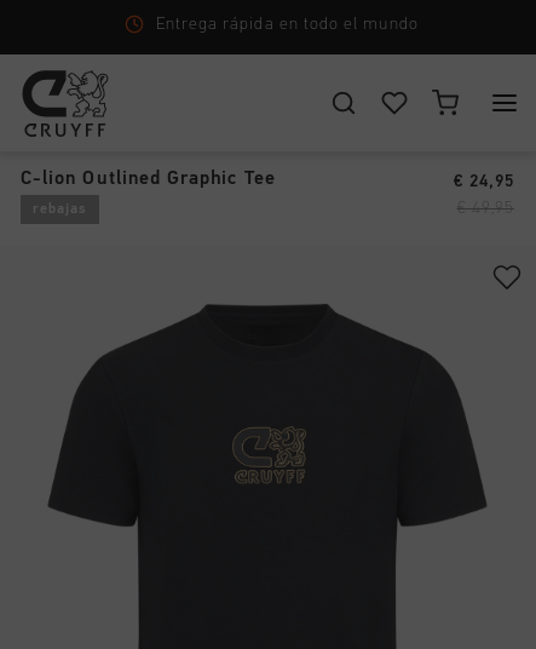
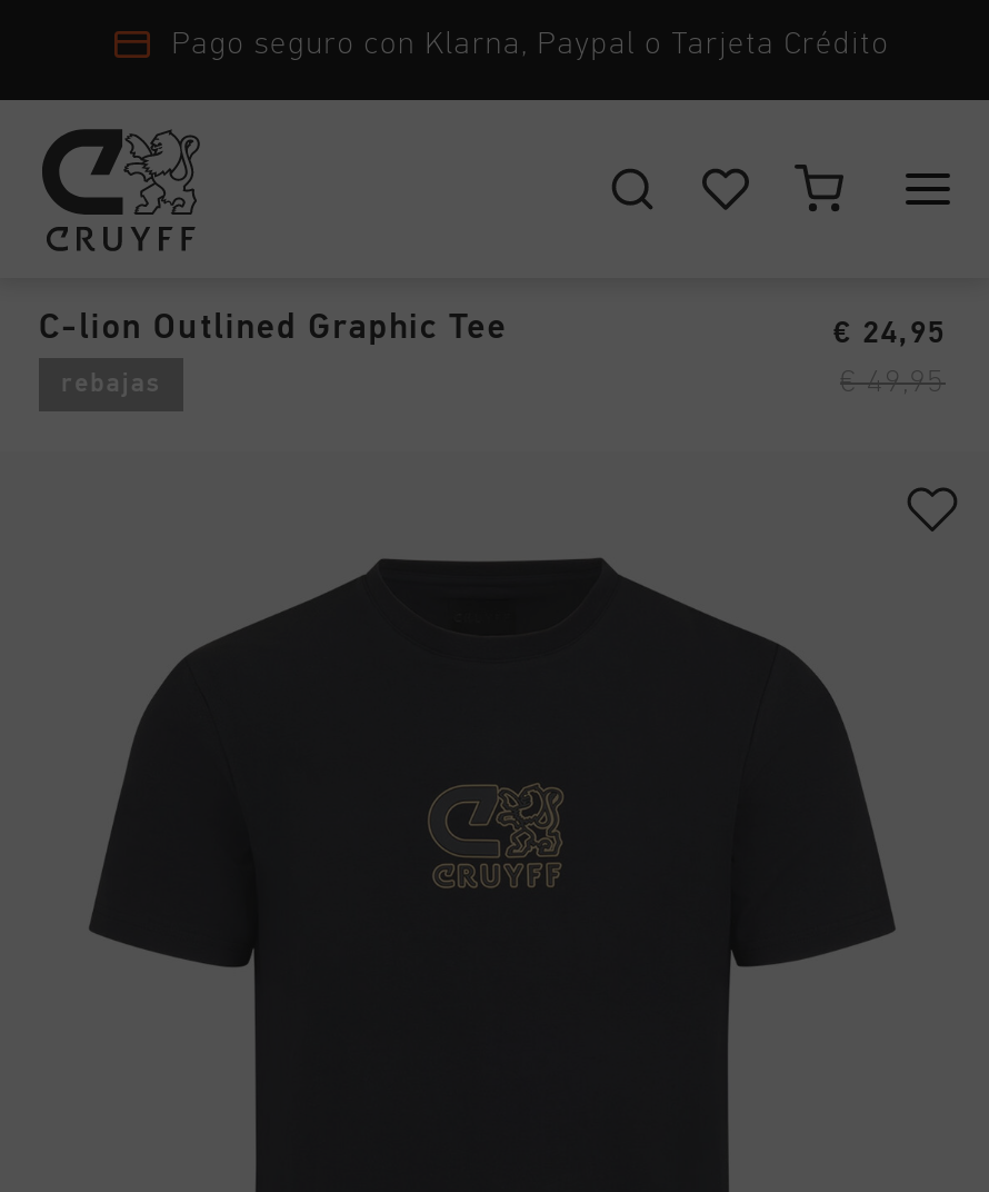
[156,15,418,32] Entrega rápida en todo el mundo -> [172,28,890,59] Pago seguro con Klarna, Paypal o Tarjeta Crédito

